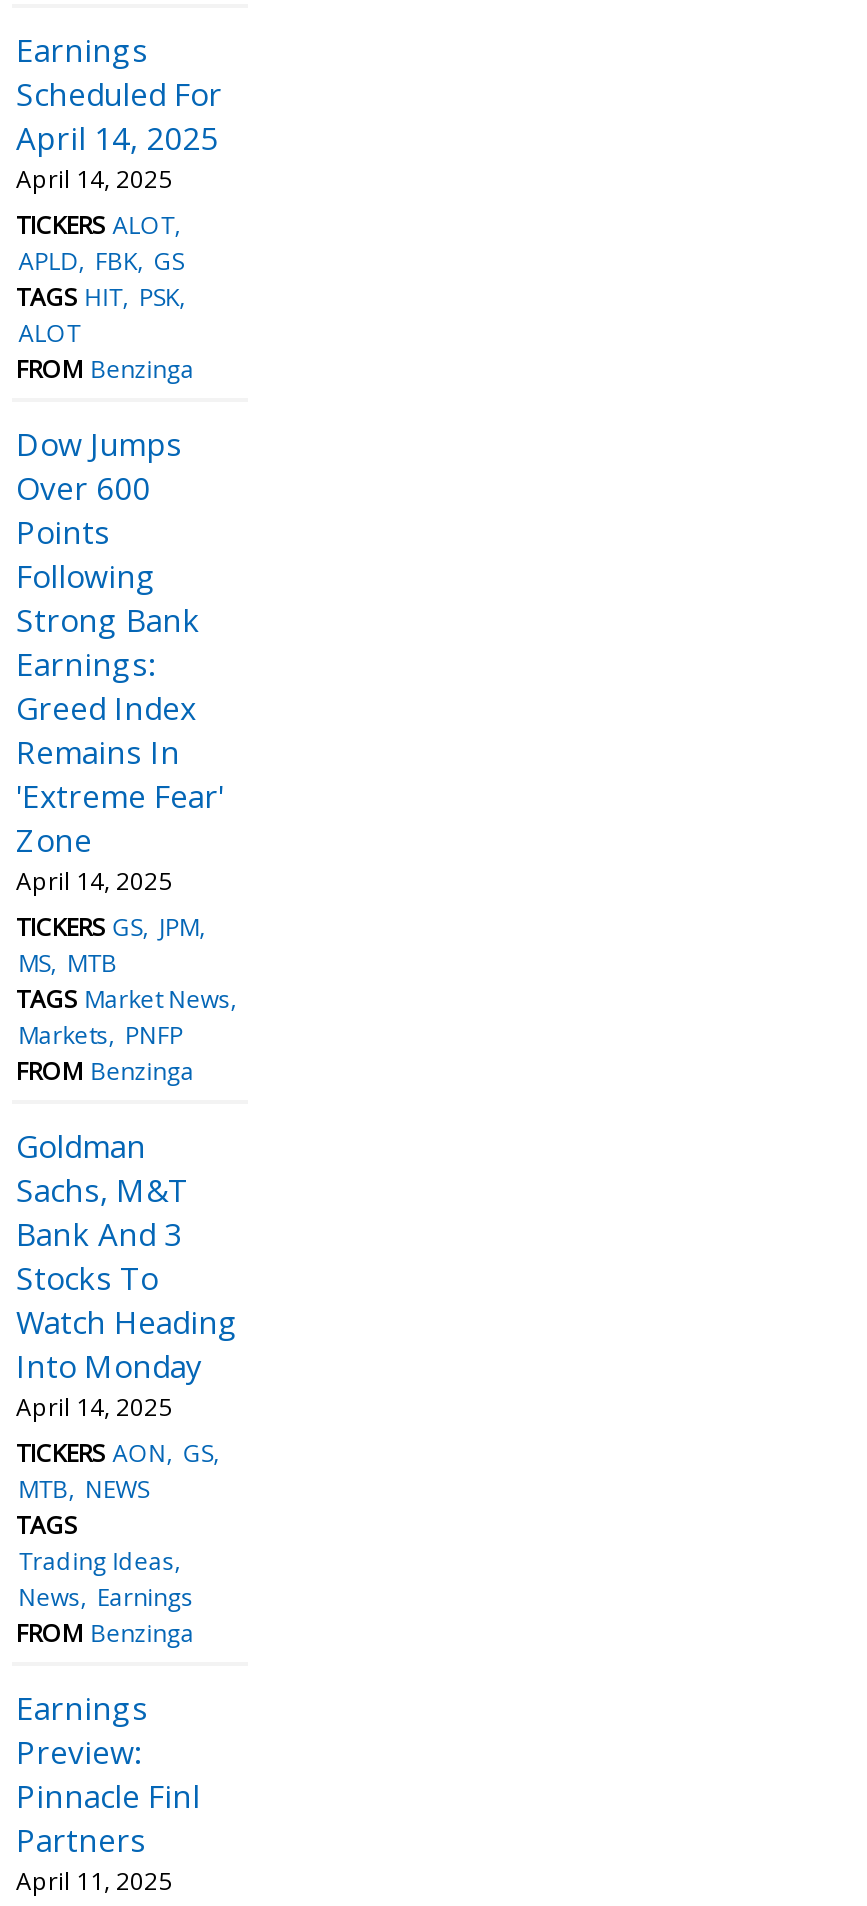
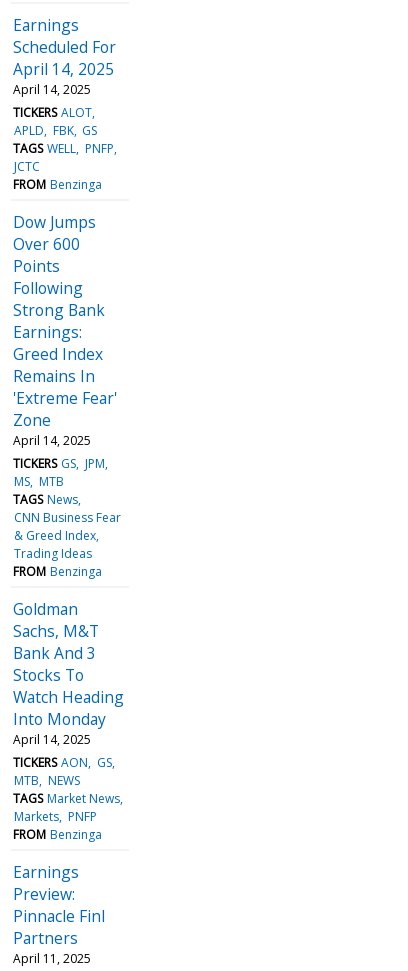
[16,280,179,350] TAGS HIT PSK | ALOT -> [13,140,114,175] TAGS WELL PNFP | JCTC
moved [16,982,230,1052] -> [13,790,120,825]: TAGS Market News | Markets PNFP
none -> [13,491,121,544] TAGS News | CNN Business Fear | & Greed Index
moved [16,1054,238,1506] -> [13,563,124,789]: FROM Benzinga | Goldman | Sachs, M&T | ... | TICKERS AON GS | MTB NEWS
[16,1508,193,1614] TAGS | News Earnings -> none
moved [18,1544,174,1578] -> [14,545,92,562]: Trading Ideas

